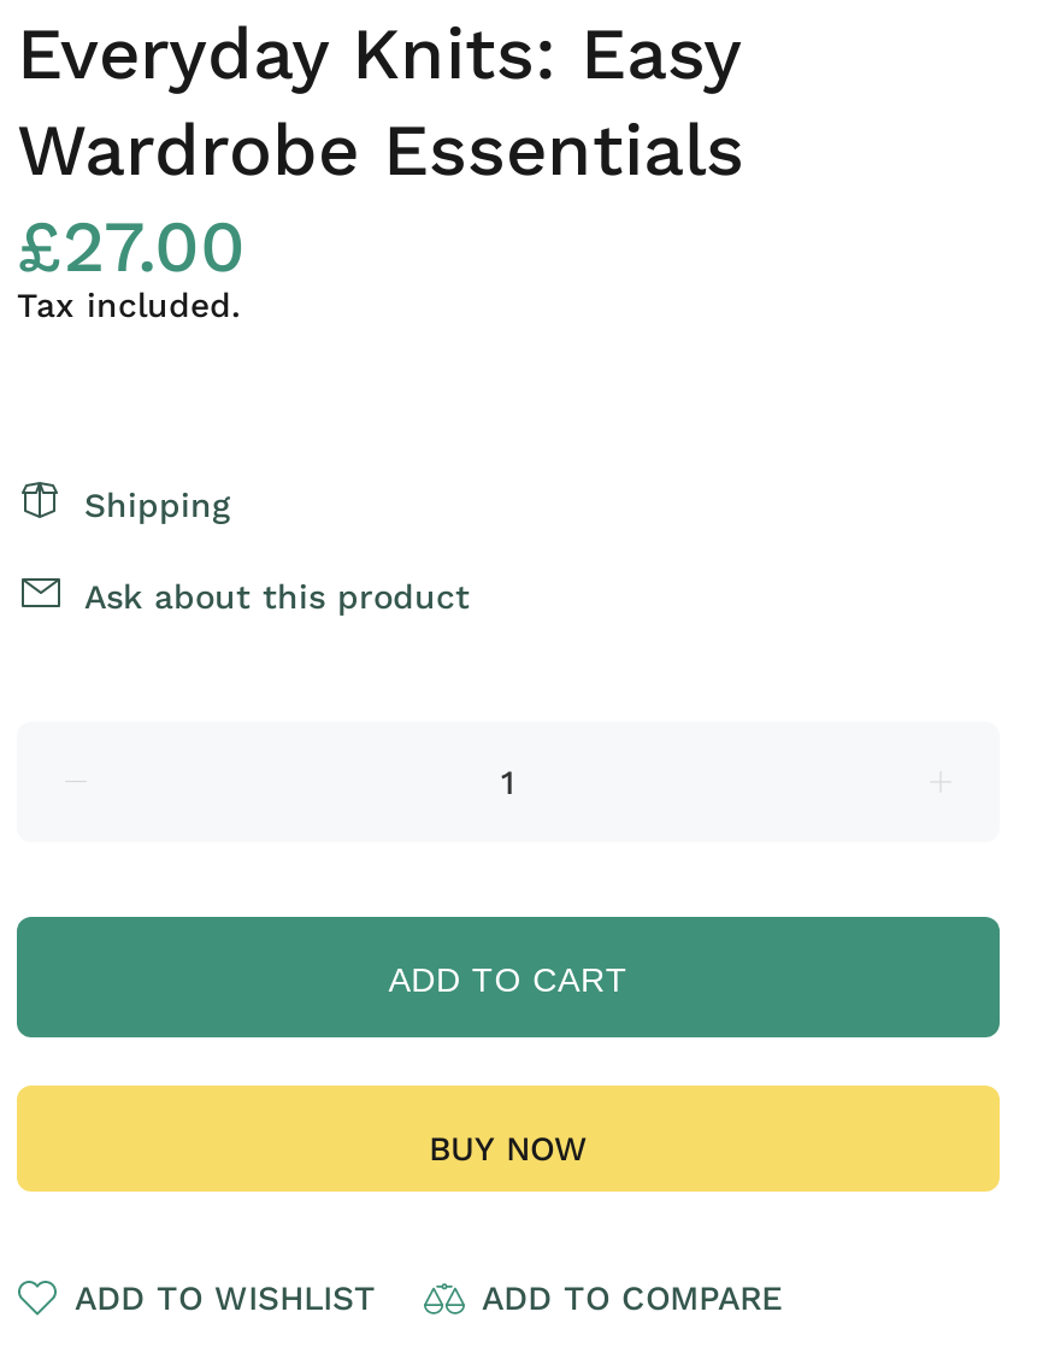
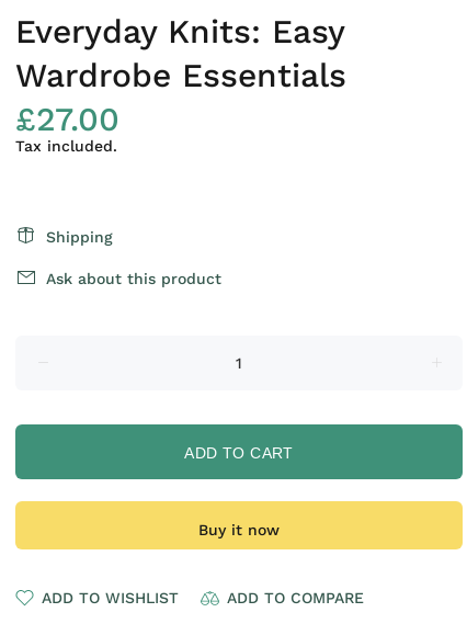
[429,1129,588,1167] BUY NOW -> [198,521,280,538] Buy it now

